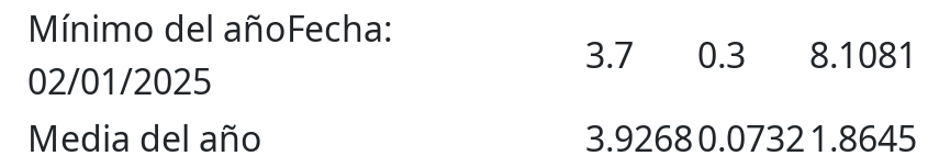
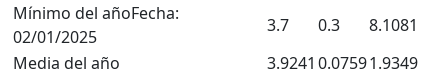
[585,114,917,162] 3.9268 0.0732 1.8645 -> [267,52,418,74] 3.9241 0.0759 1.9349

